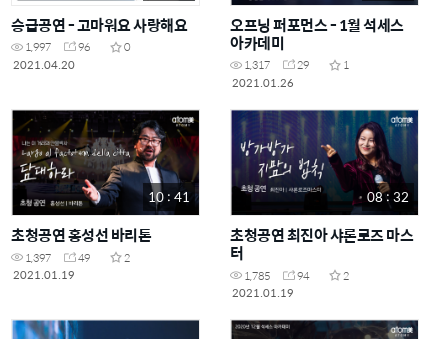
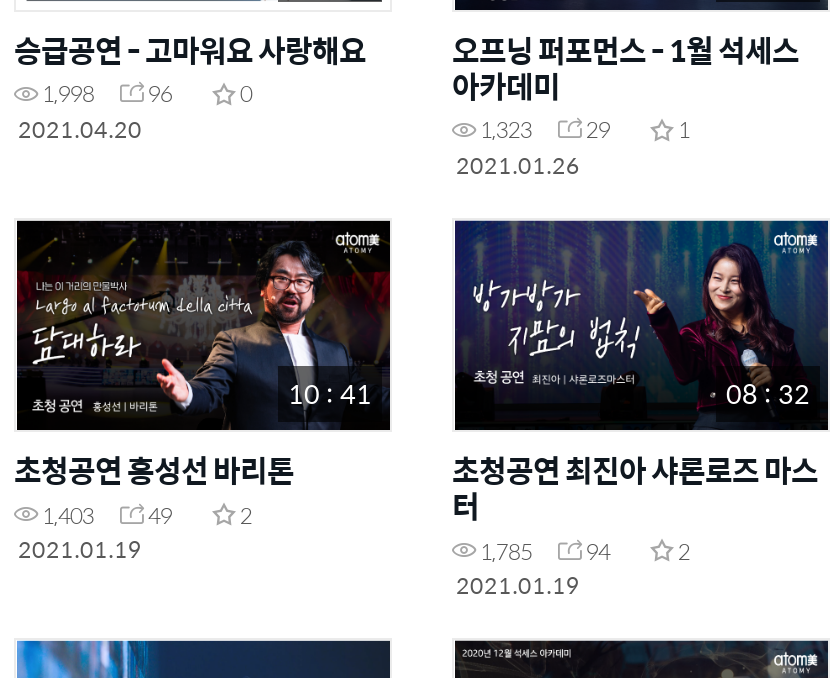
[25,38,51,55] 1,997 -> [42,77,94,111] 1,998
[244,56,349,73] 1,317 29 1 -> [480,113,690,147] 1,323 29 1
[25,249,130,266] 1,397 49 2 -> [42,497,252,531] 1,403 49 2

